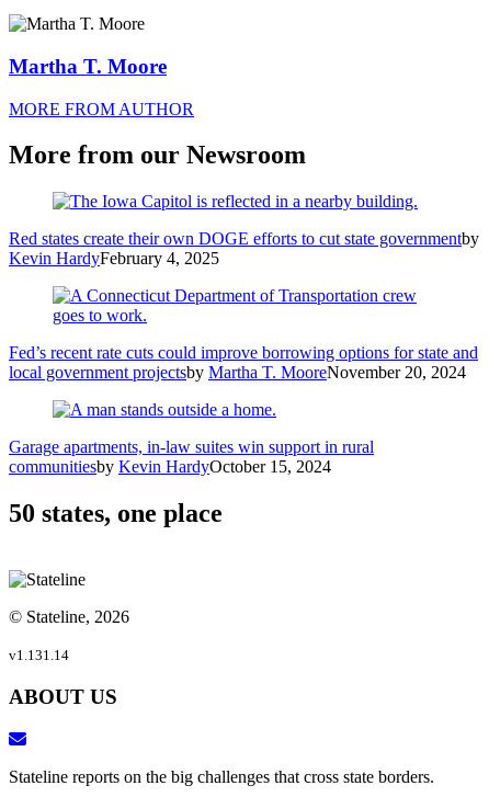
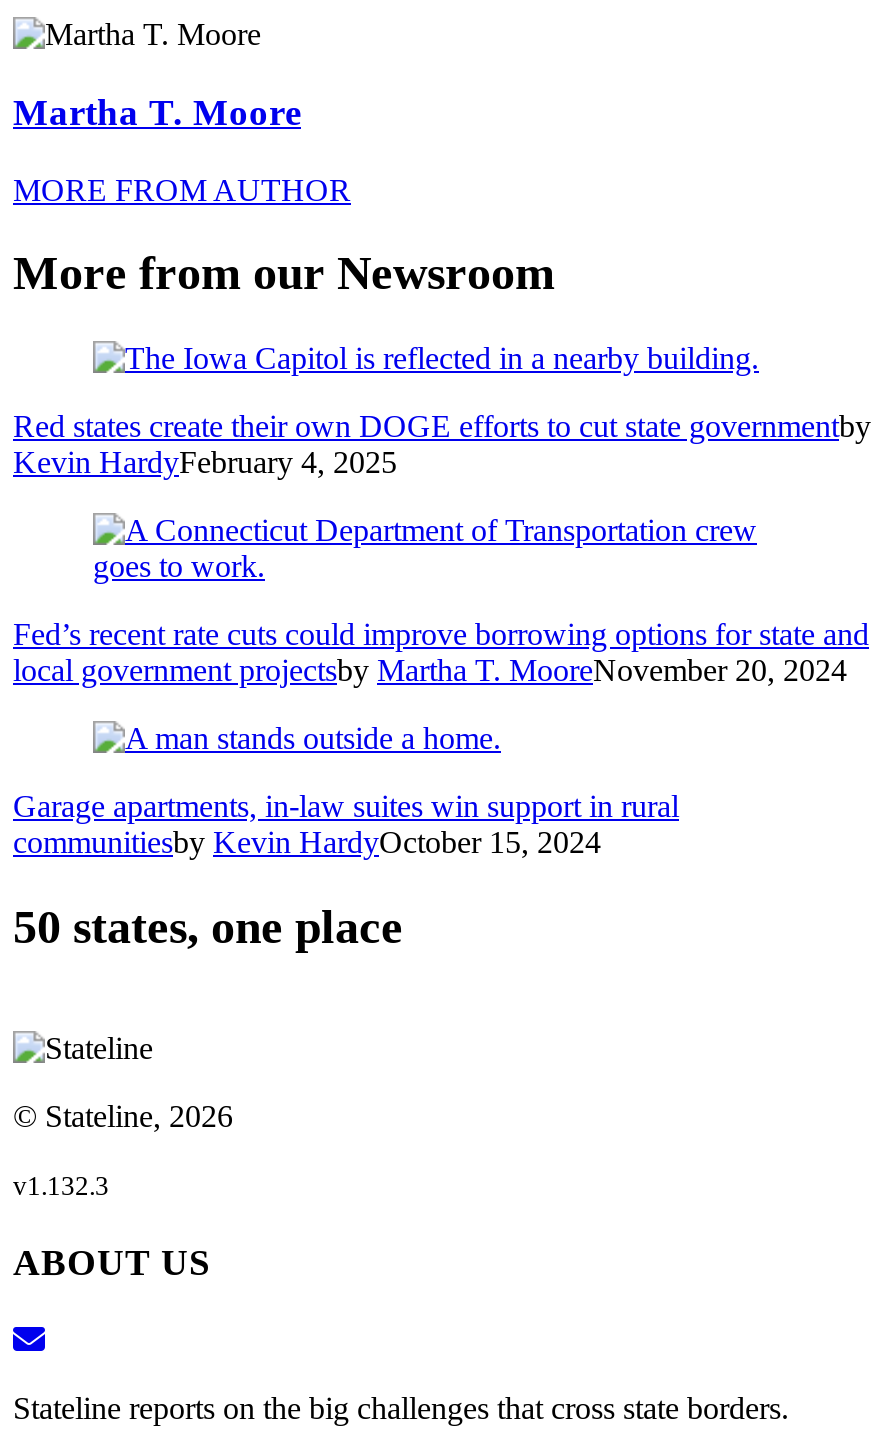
[9,647,69,663] v1.131.14 -> [13,1171,109,1201] v1.132.3

